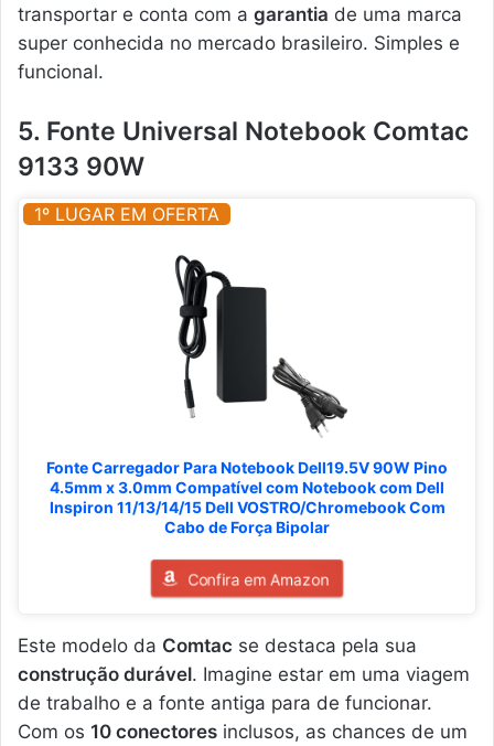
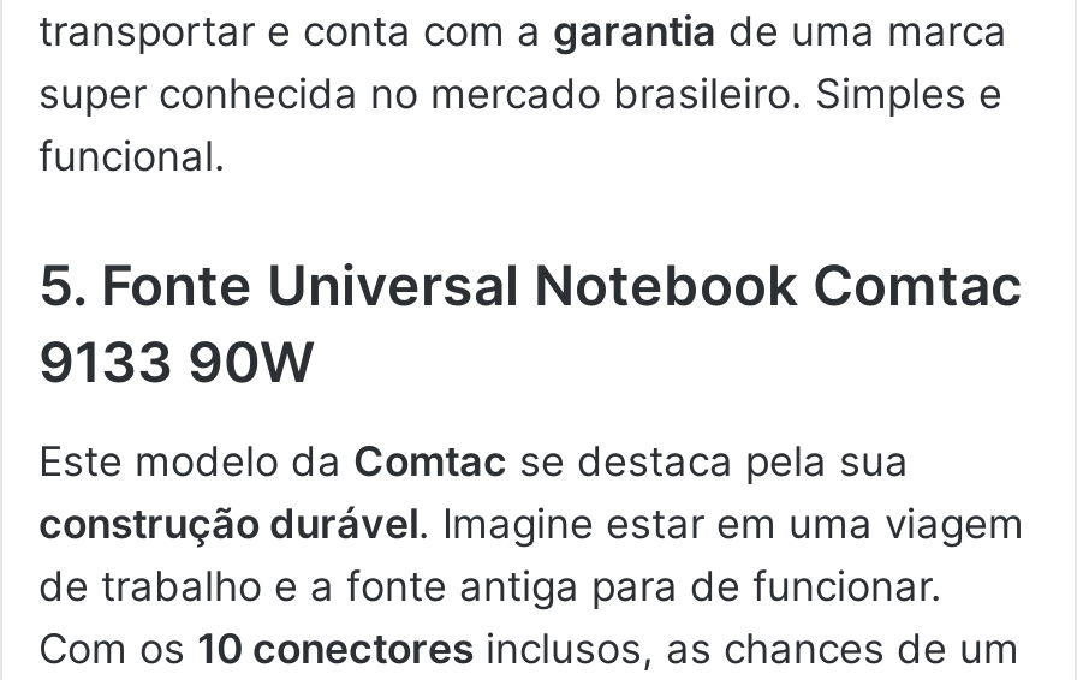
[34,203,219,225] 1º LUGAR EM OFERTA -> none
[46,254,448,589] [image] | Fonte Carregador Para Notebook Dell19.5V 90W Pino | 4.5mm x 3.0mm Compatível com Notebook com Dell | Inspiron 11/13/14/15 Dell VOSTRO/Chromebook Com | Cabo de Força Bipolar | Confira em Amazon -> none

